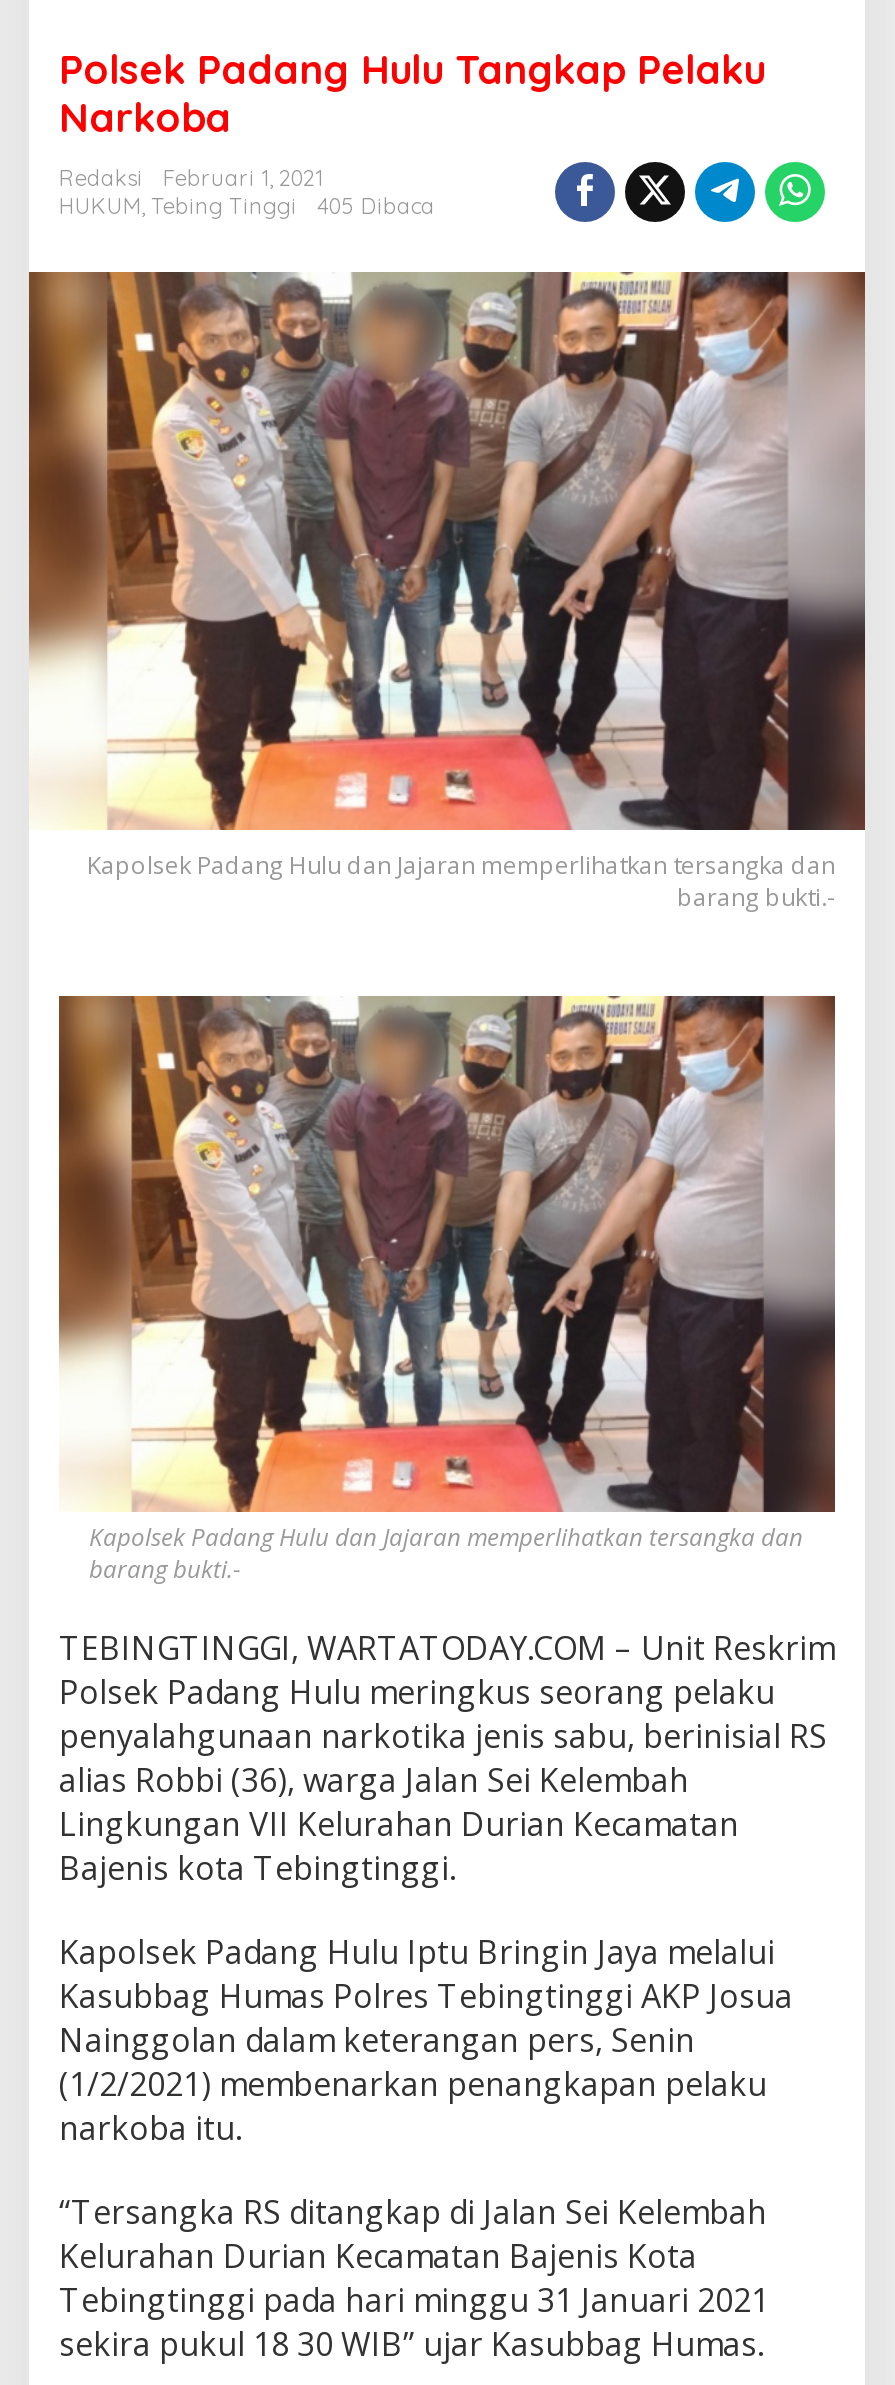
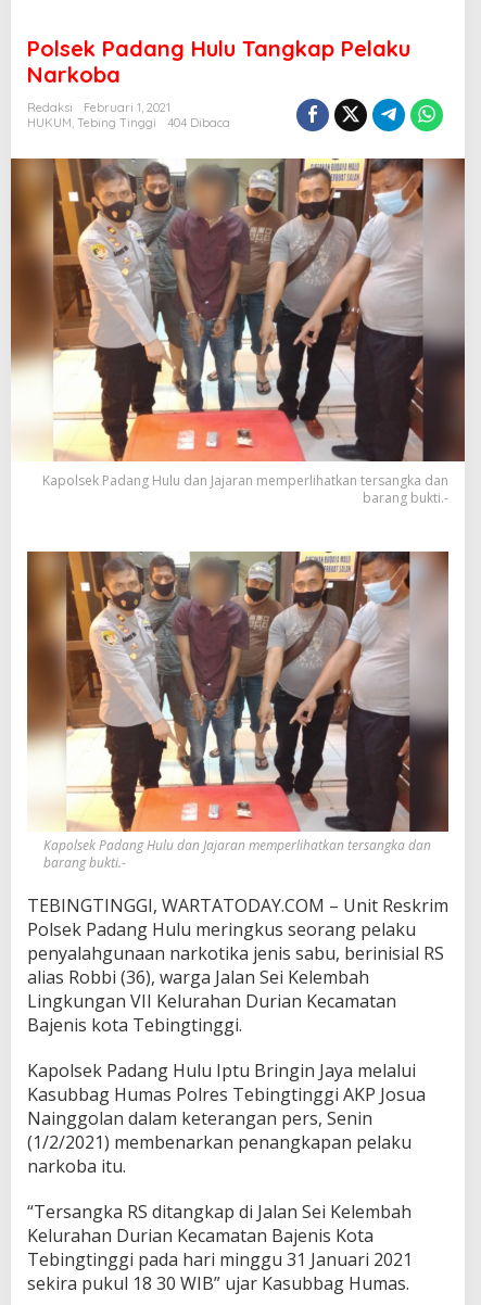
[59,192,435,220] HUKUM, Tebing Tinggi 405 Dibaca -> [27,115,230,130] HUKUM, Tebing Tinggi 404 Dibaca

